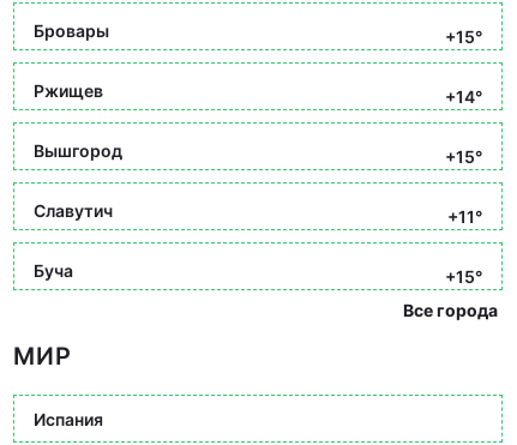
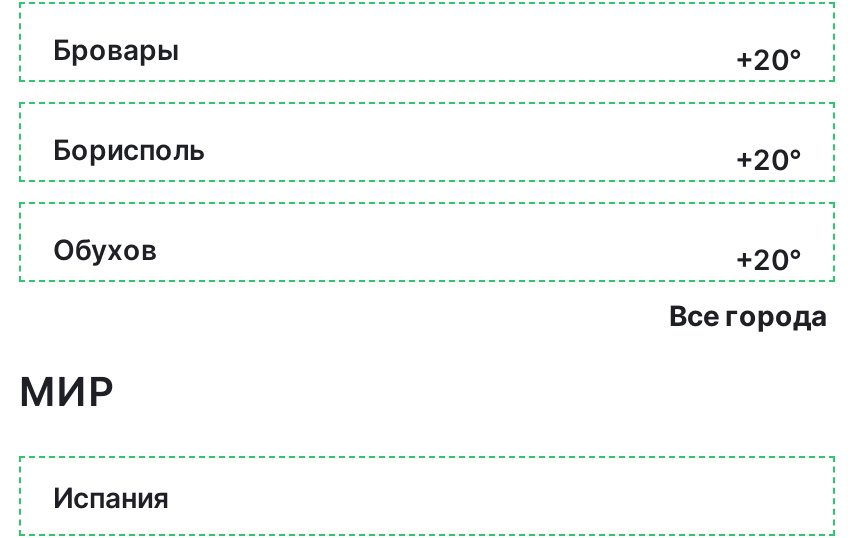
[34,26,482,287] +15° | Ржищев | +14° | Вышгород | +15° | Славутич | +11° | Буча | +15° -> [53,42,801,276] +20° | Борисполь | +20° | Обухов | +20°

